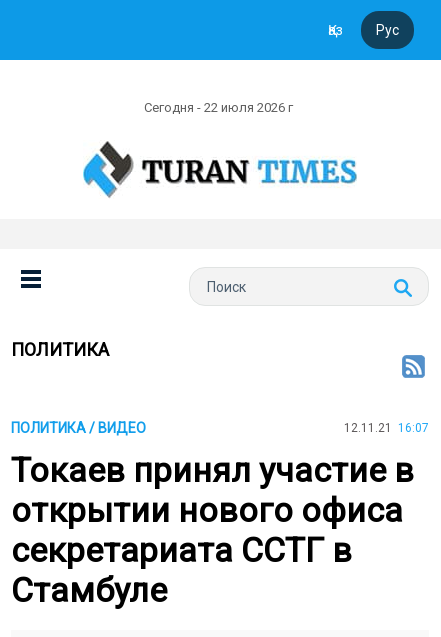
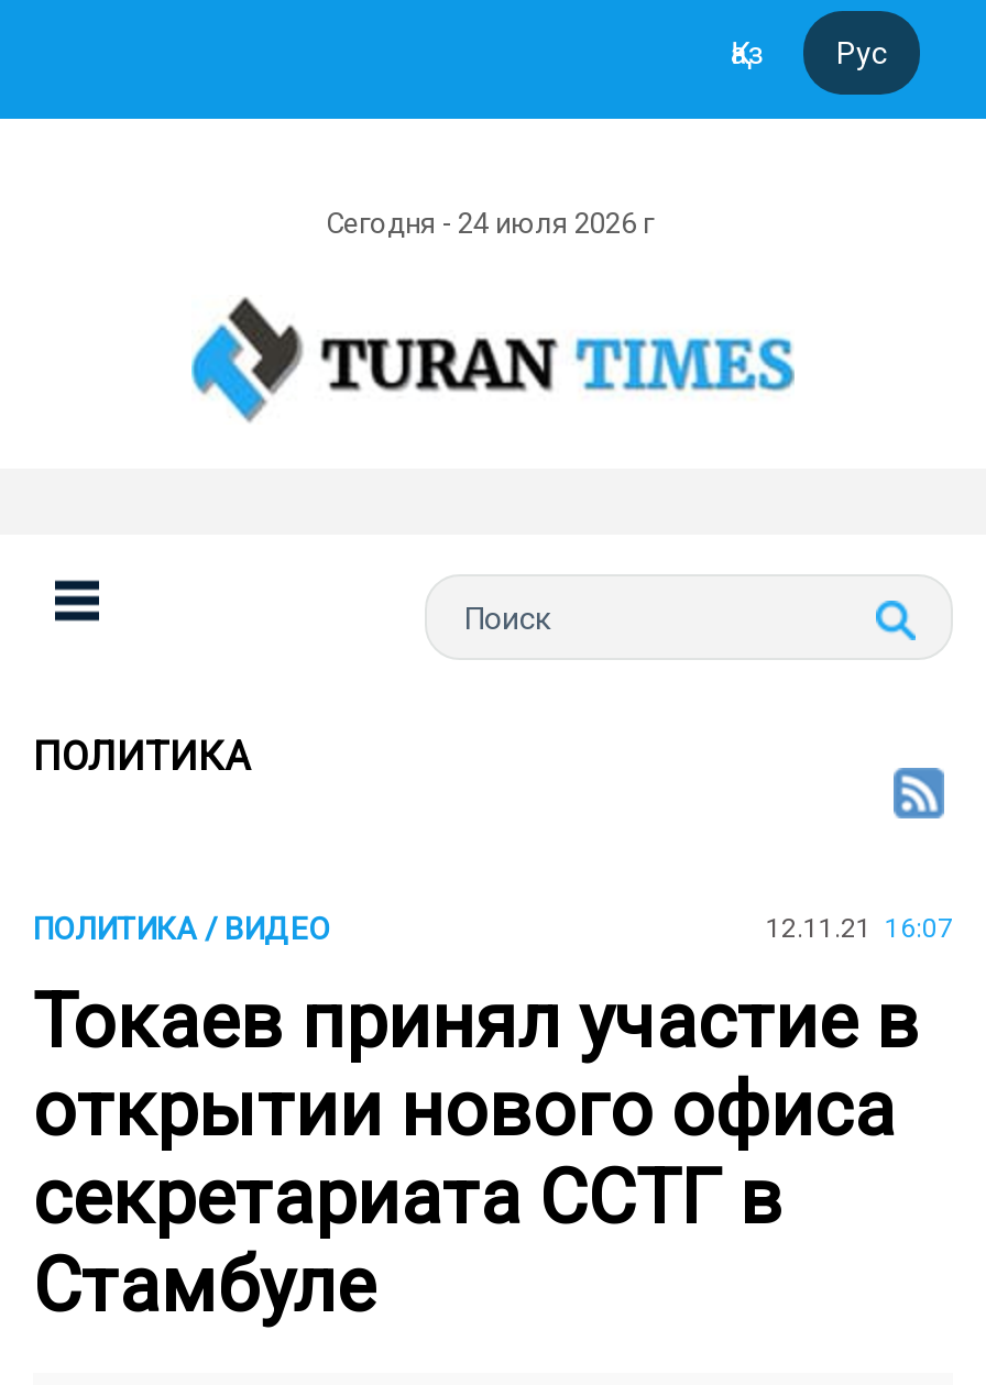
[144,100,296,115] Сегодня - 22 июля 2026 г -> [326,207,660,240] Сегодня - 24 июля 2026 г

